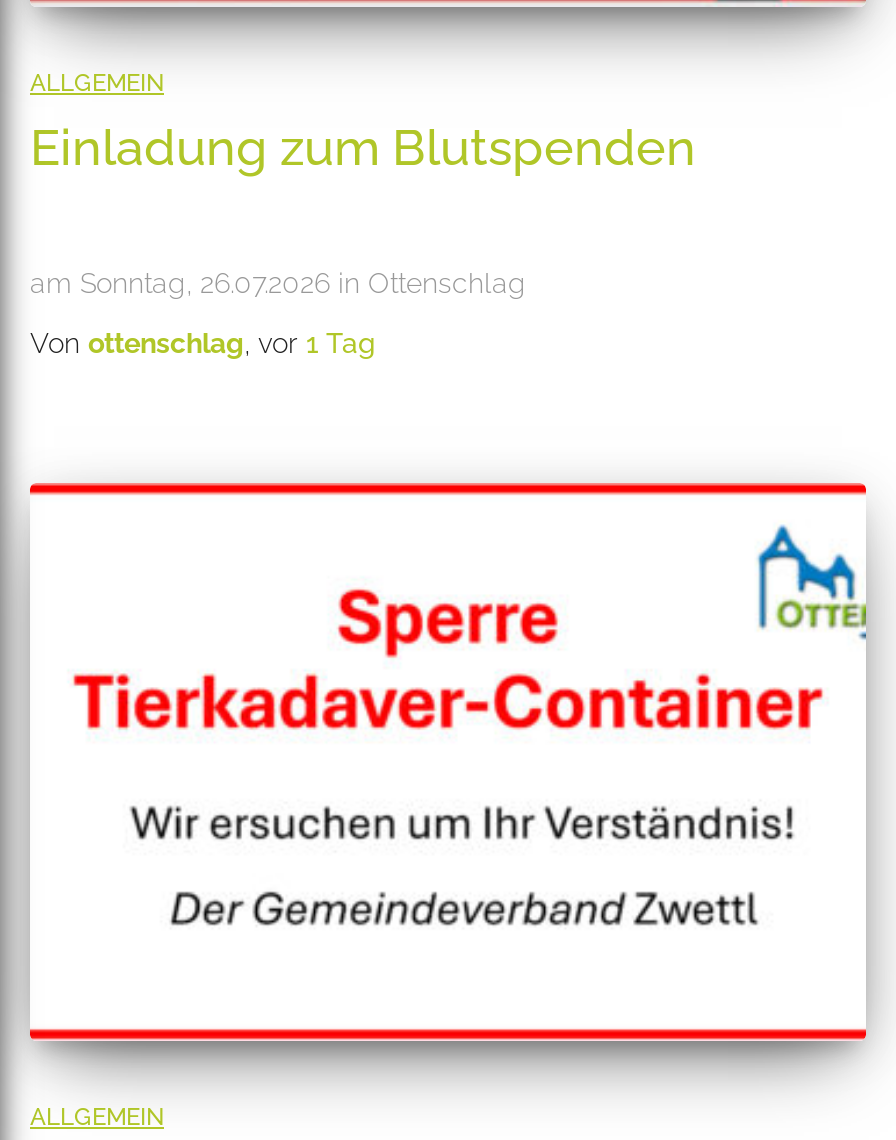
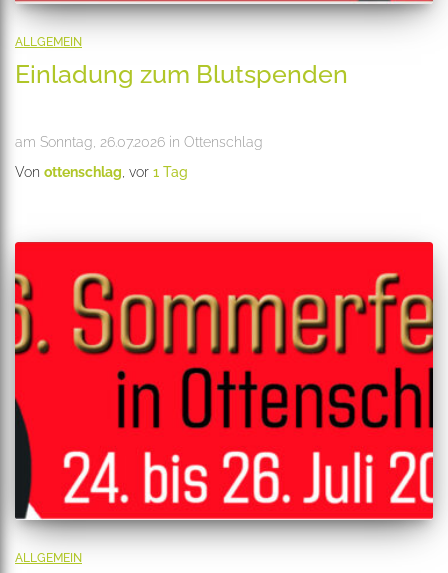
[28,490,866,1042] [image] -> [14,246,434,520] [image]

